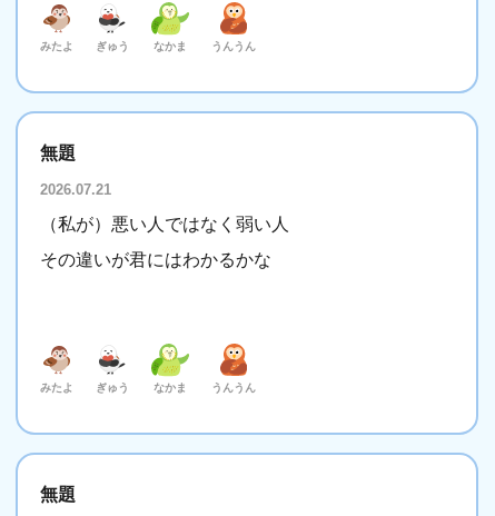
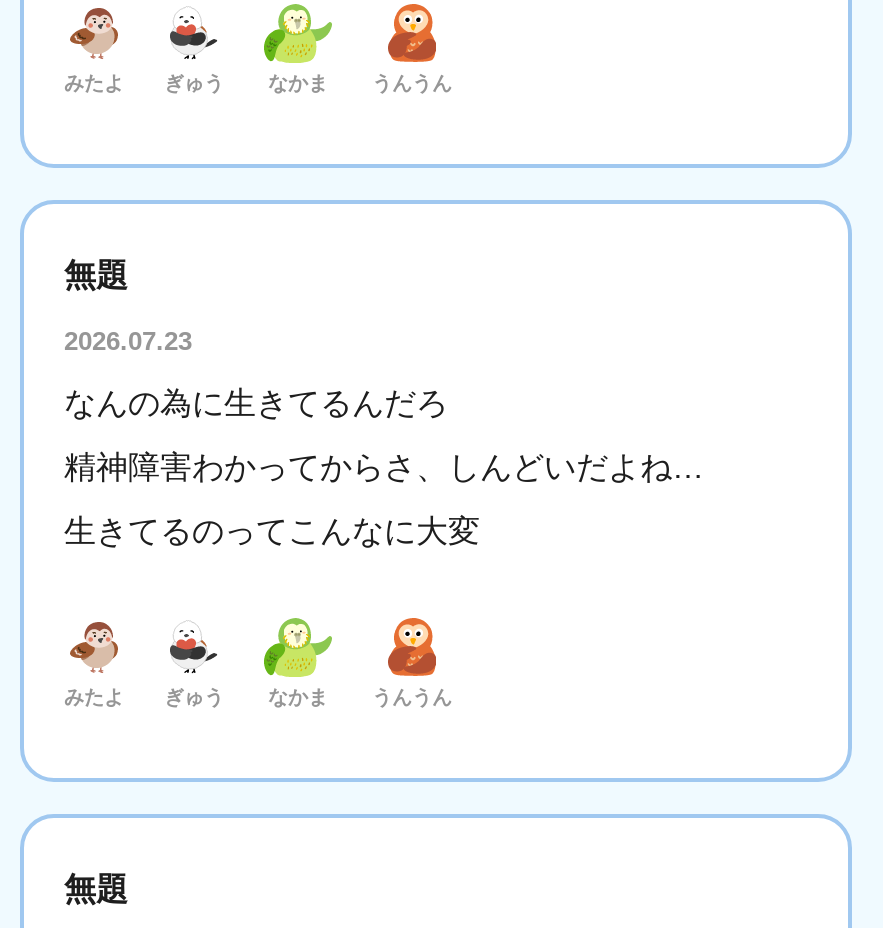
[40,182,289,269] 2026.07.21 | （私が）悪い人ではなく弱い人 | その違いが君にはわかるかな -> [64,327,704,549] 2026.07.23 | なんの為に生きてるんだろ | 精神障害わかってからさ、しんどいだよね… | 生きてるのってこんなに大変

